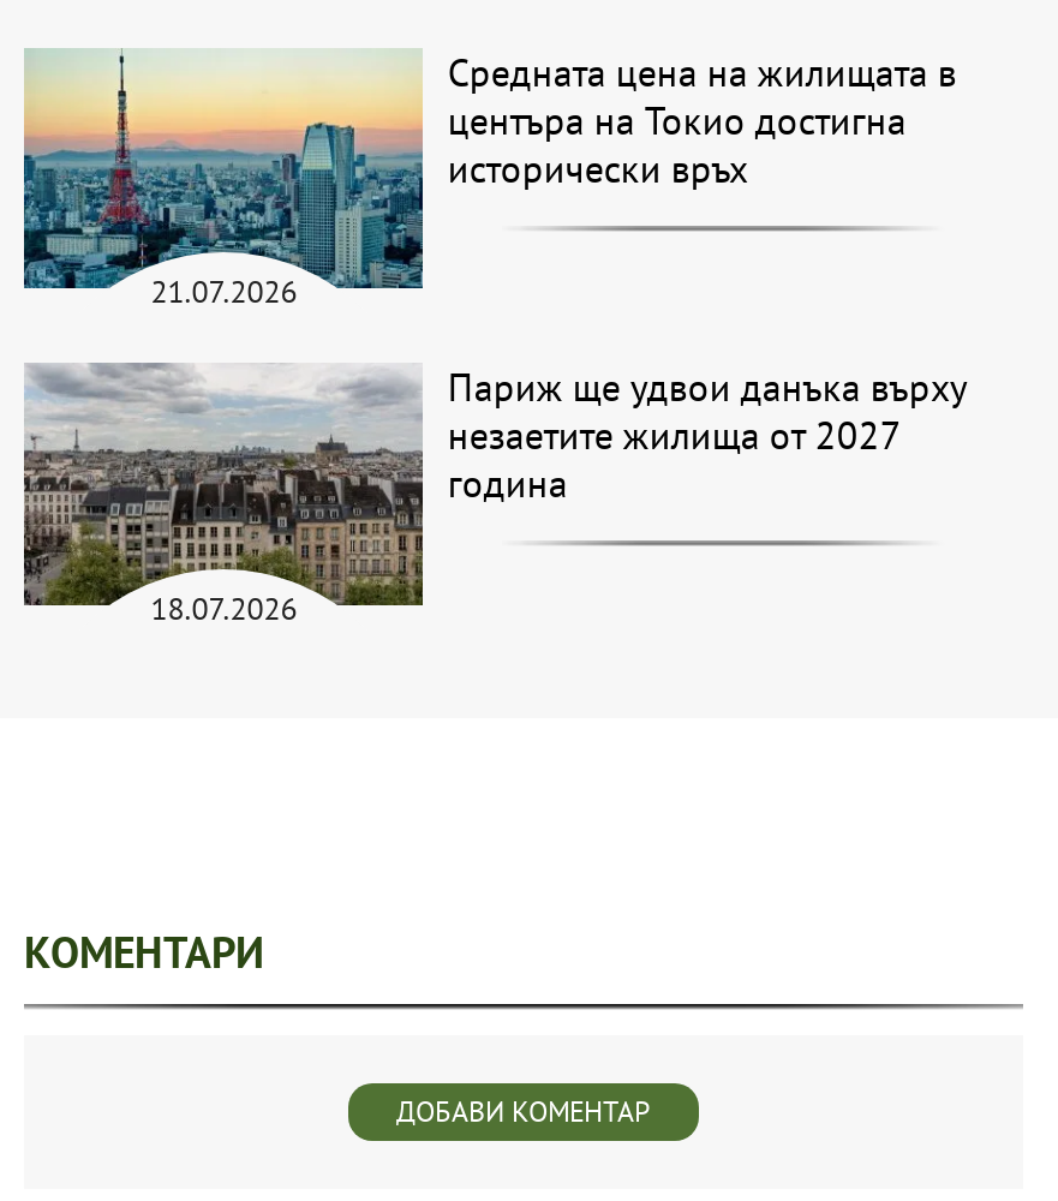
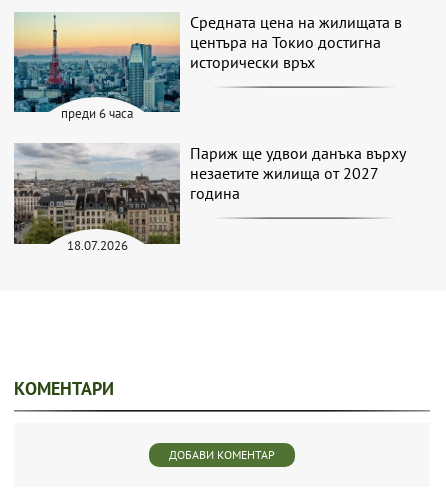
[151,272,297,313] 21.07.2026 -> [61,105,133,122] преди 6 часа

